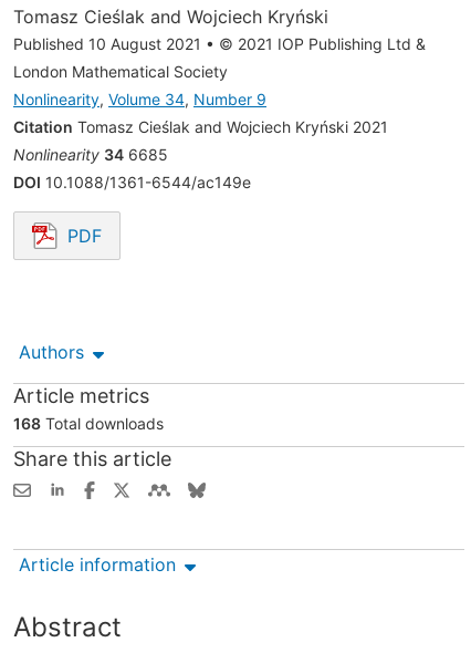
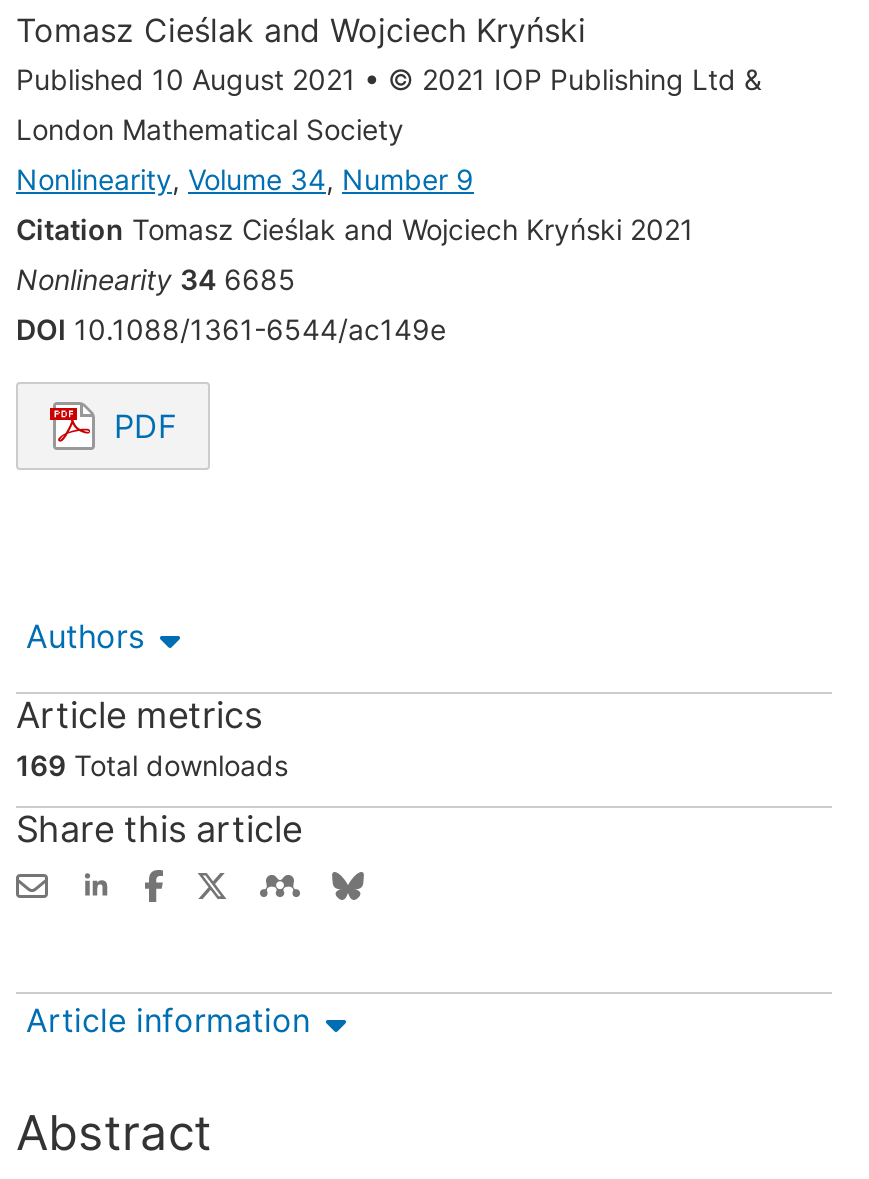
[13,414,164,433] 168 Total downloads -> [16,748,288,782] 169 Total downloads

